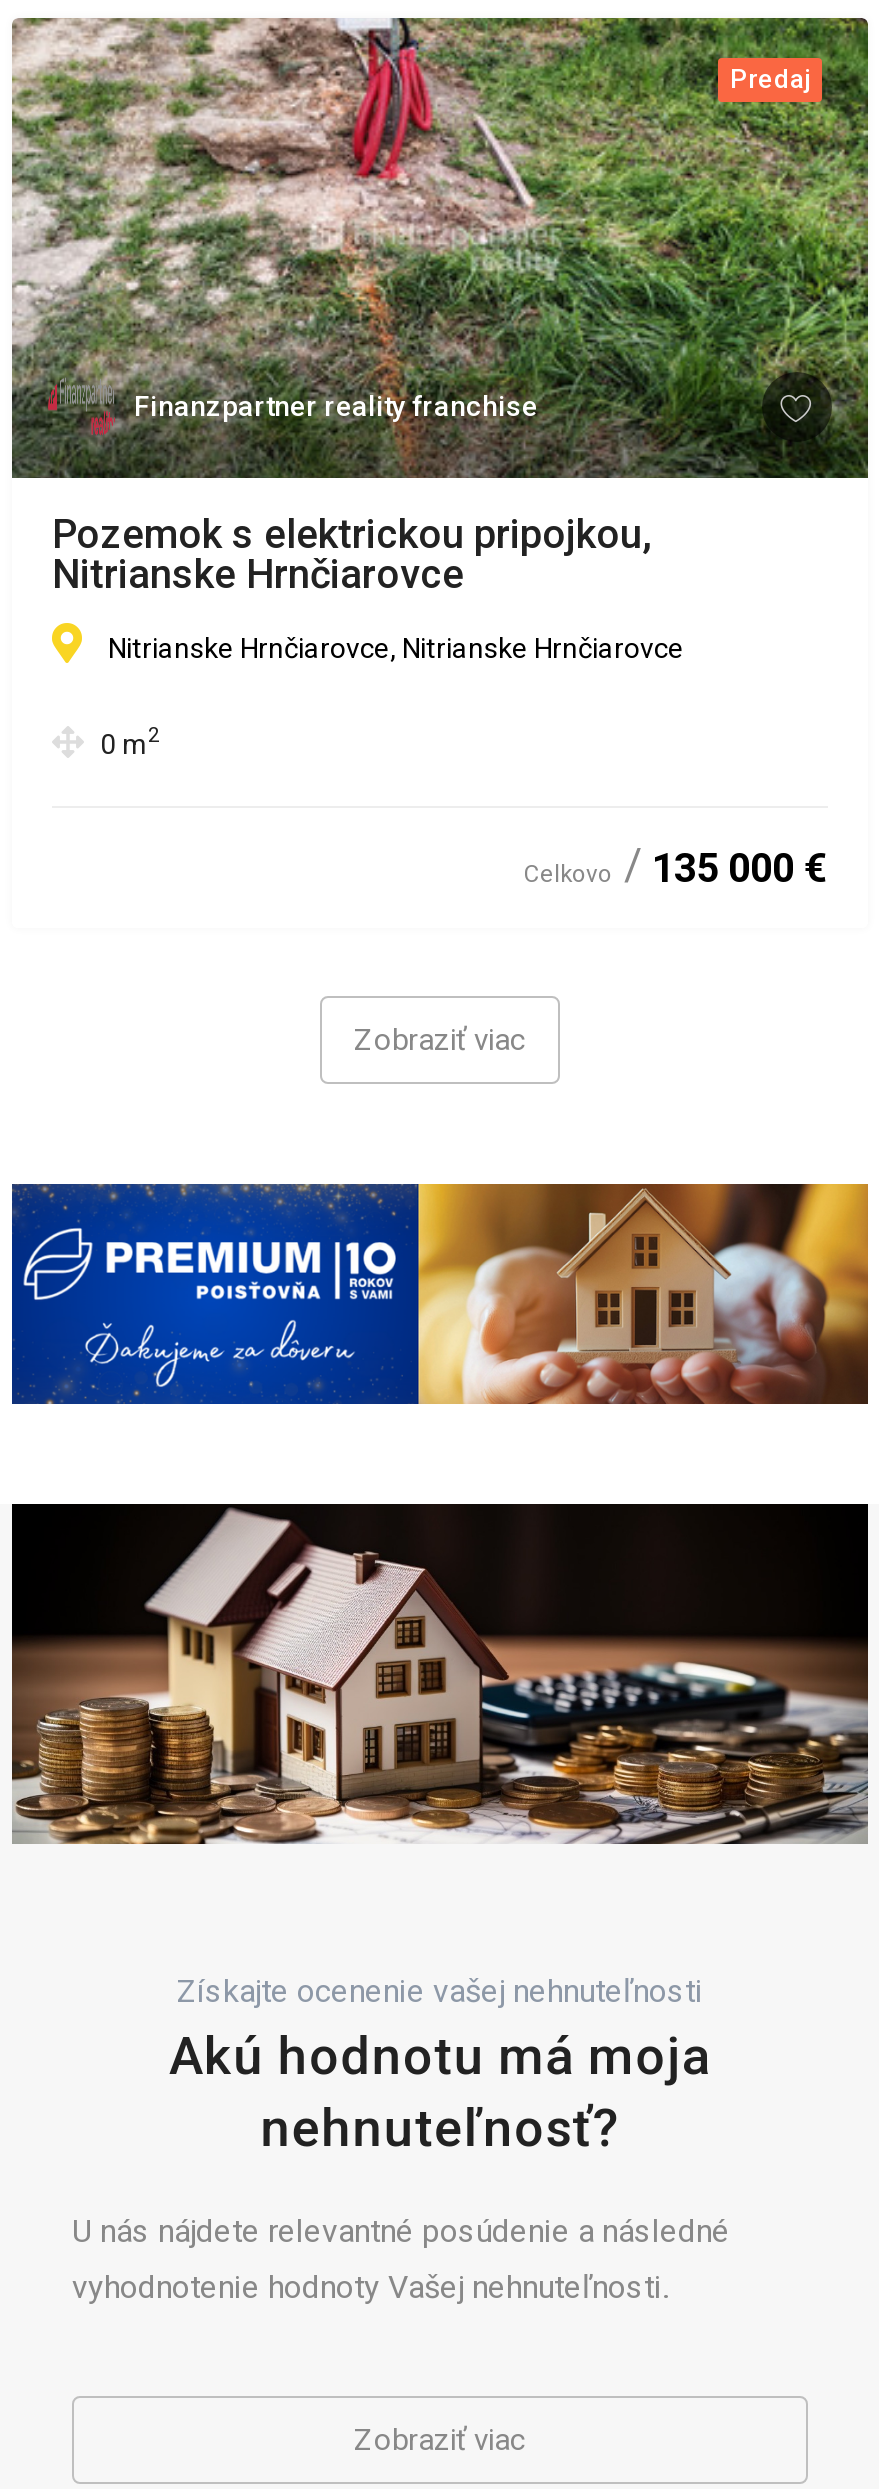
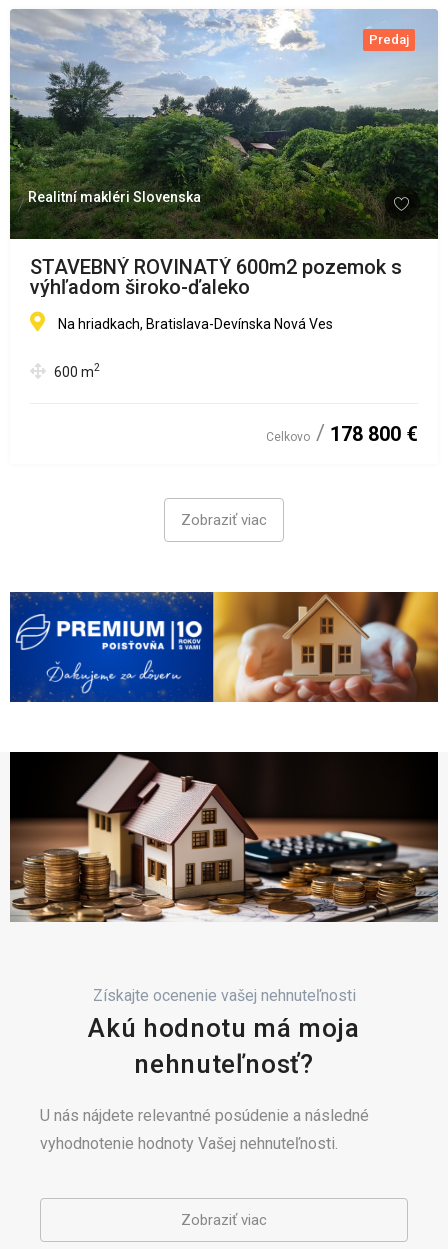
[12,16,870,478] [image] | Finanzpartner reality franchise -> [9,9,439,239] [image] | Realitní makléri Slovenska
[52,509,650,597] Pozemok s elektrickou pripojkou, | Nitrianske Hrnčiarovce -> [30,255,402,299] STAVEBNÝ ROVINATÝ 600m2 pozemok s | výhľadom široko-ďaleko
[108,631,684,663] Nitrianske Hrnčiarovce, Nitrianske Hrnčiarovce -> [58,316,333,332] Na hriadkach, Bratislava-Devínska Nová Ves
[100,723,160,759] 0 m2 -> [54,361,100,380] 600 m2
[524,843,828,891] Celkovo 135 000 € -> [266,422,418,446] Celkovo 178 800 €

